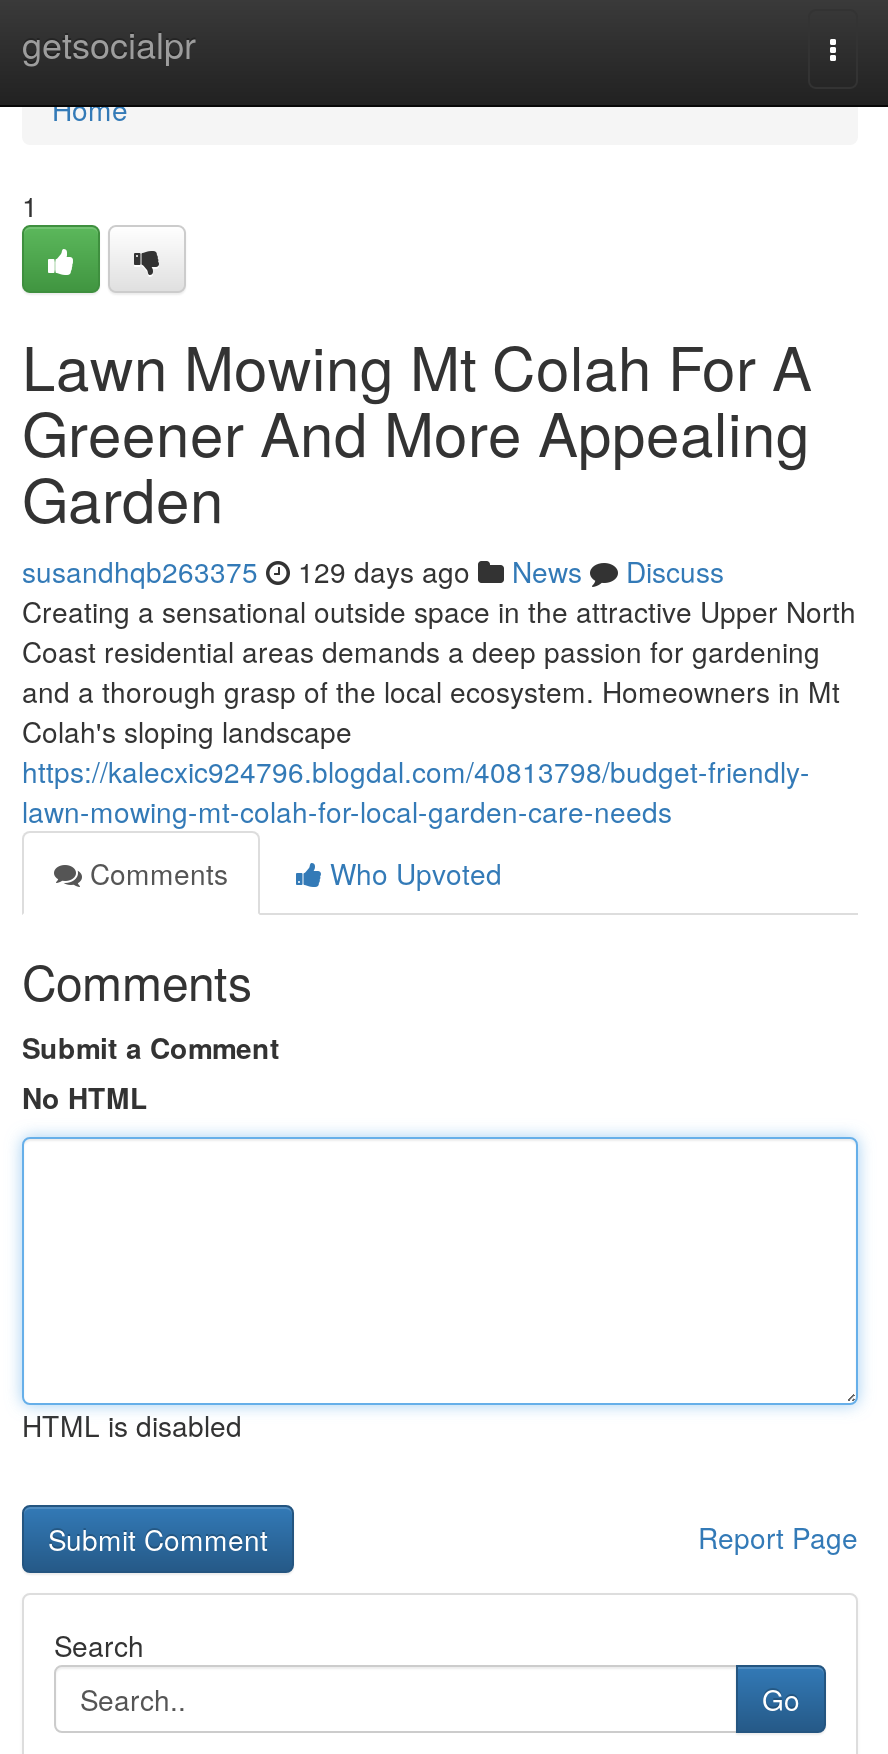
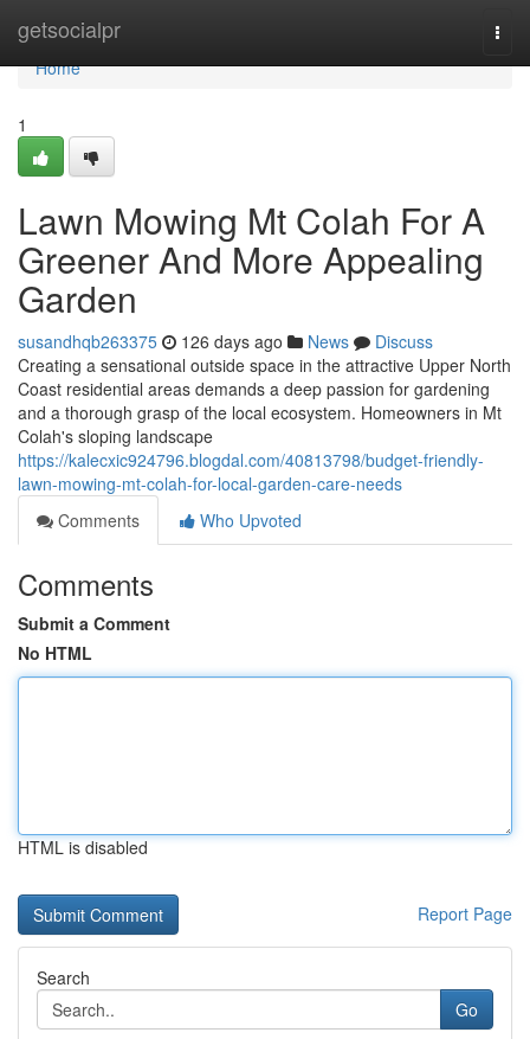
[22,551,724,591] susandhqb263375 129 days ago News Discuss -> [18,329,433,353] susandhqb263375 126 days ago News Discuss

